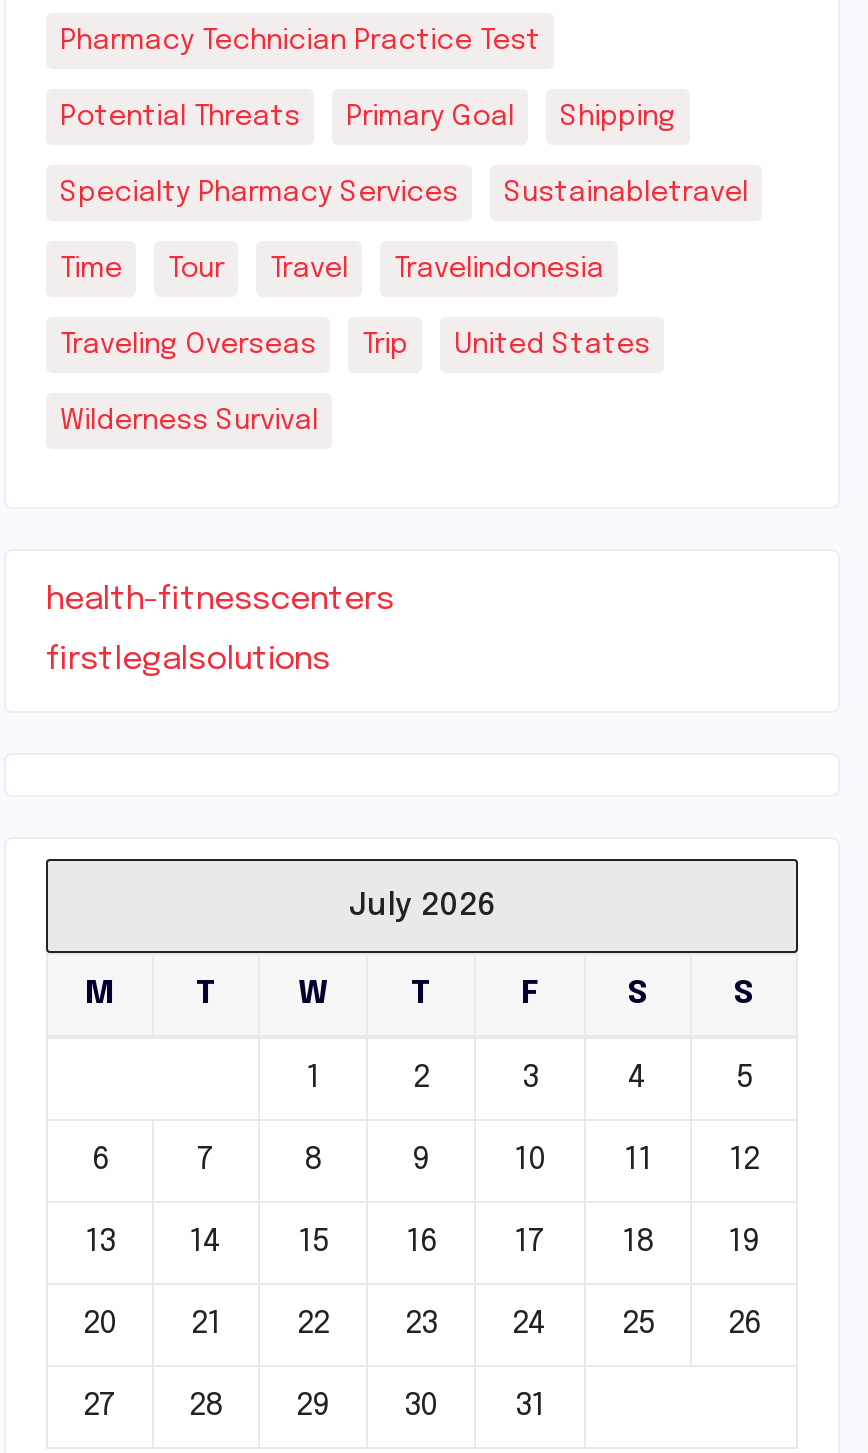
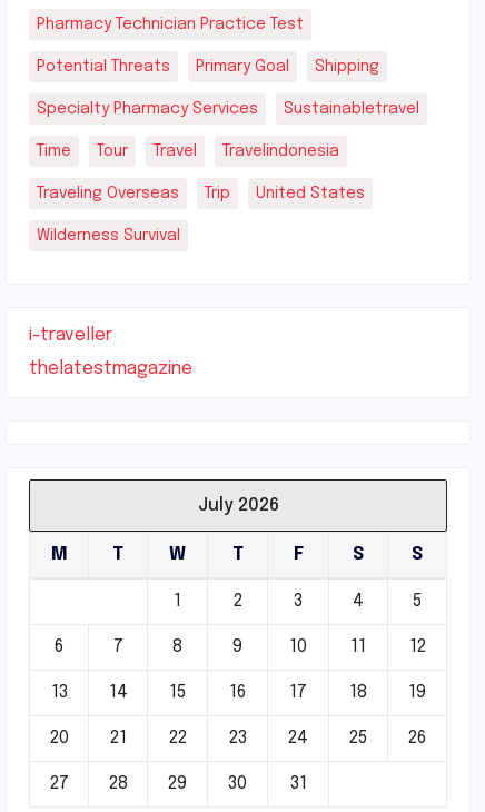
[46,584,394,618] health-fitnesscenters -> [29,326,112,345] i-traveller
[46,644,330,678] firstlegalsolutions -> [29,359,192,378] thelatestmagazine

